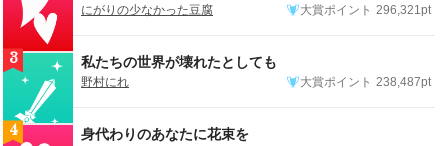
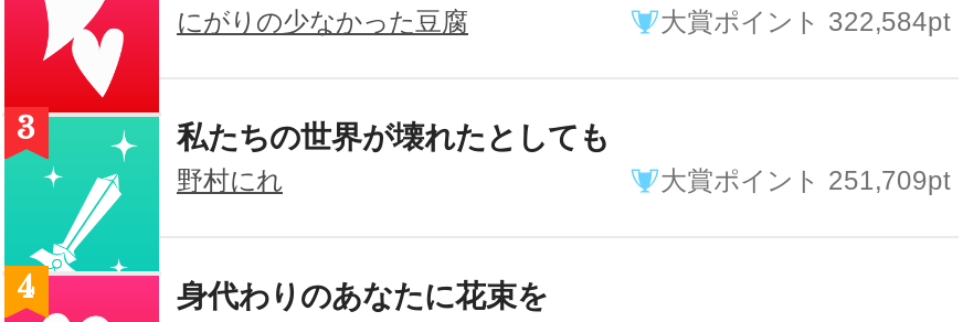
[300,3,431,17] 大賞ポイント 296,321pt -> [660,8,950,39] 大賞ポイント 322,584pt
[300,75,431,89] 大賞ポイント 238,487pt -> [660,167,950,197] 大賞ポイント 251,709pt

